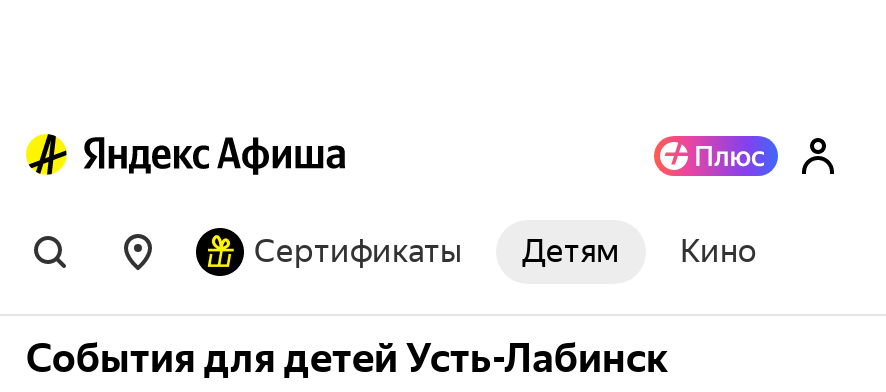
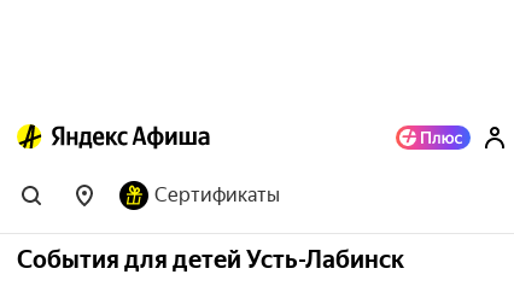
[522,232,756,270] Детям | Кино -> none

